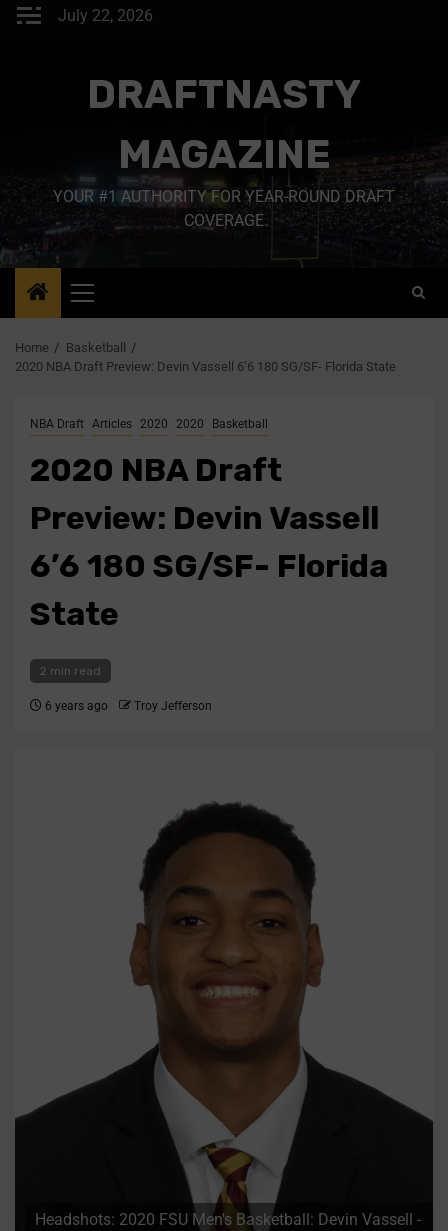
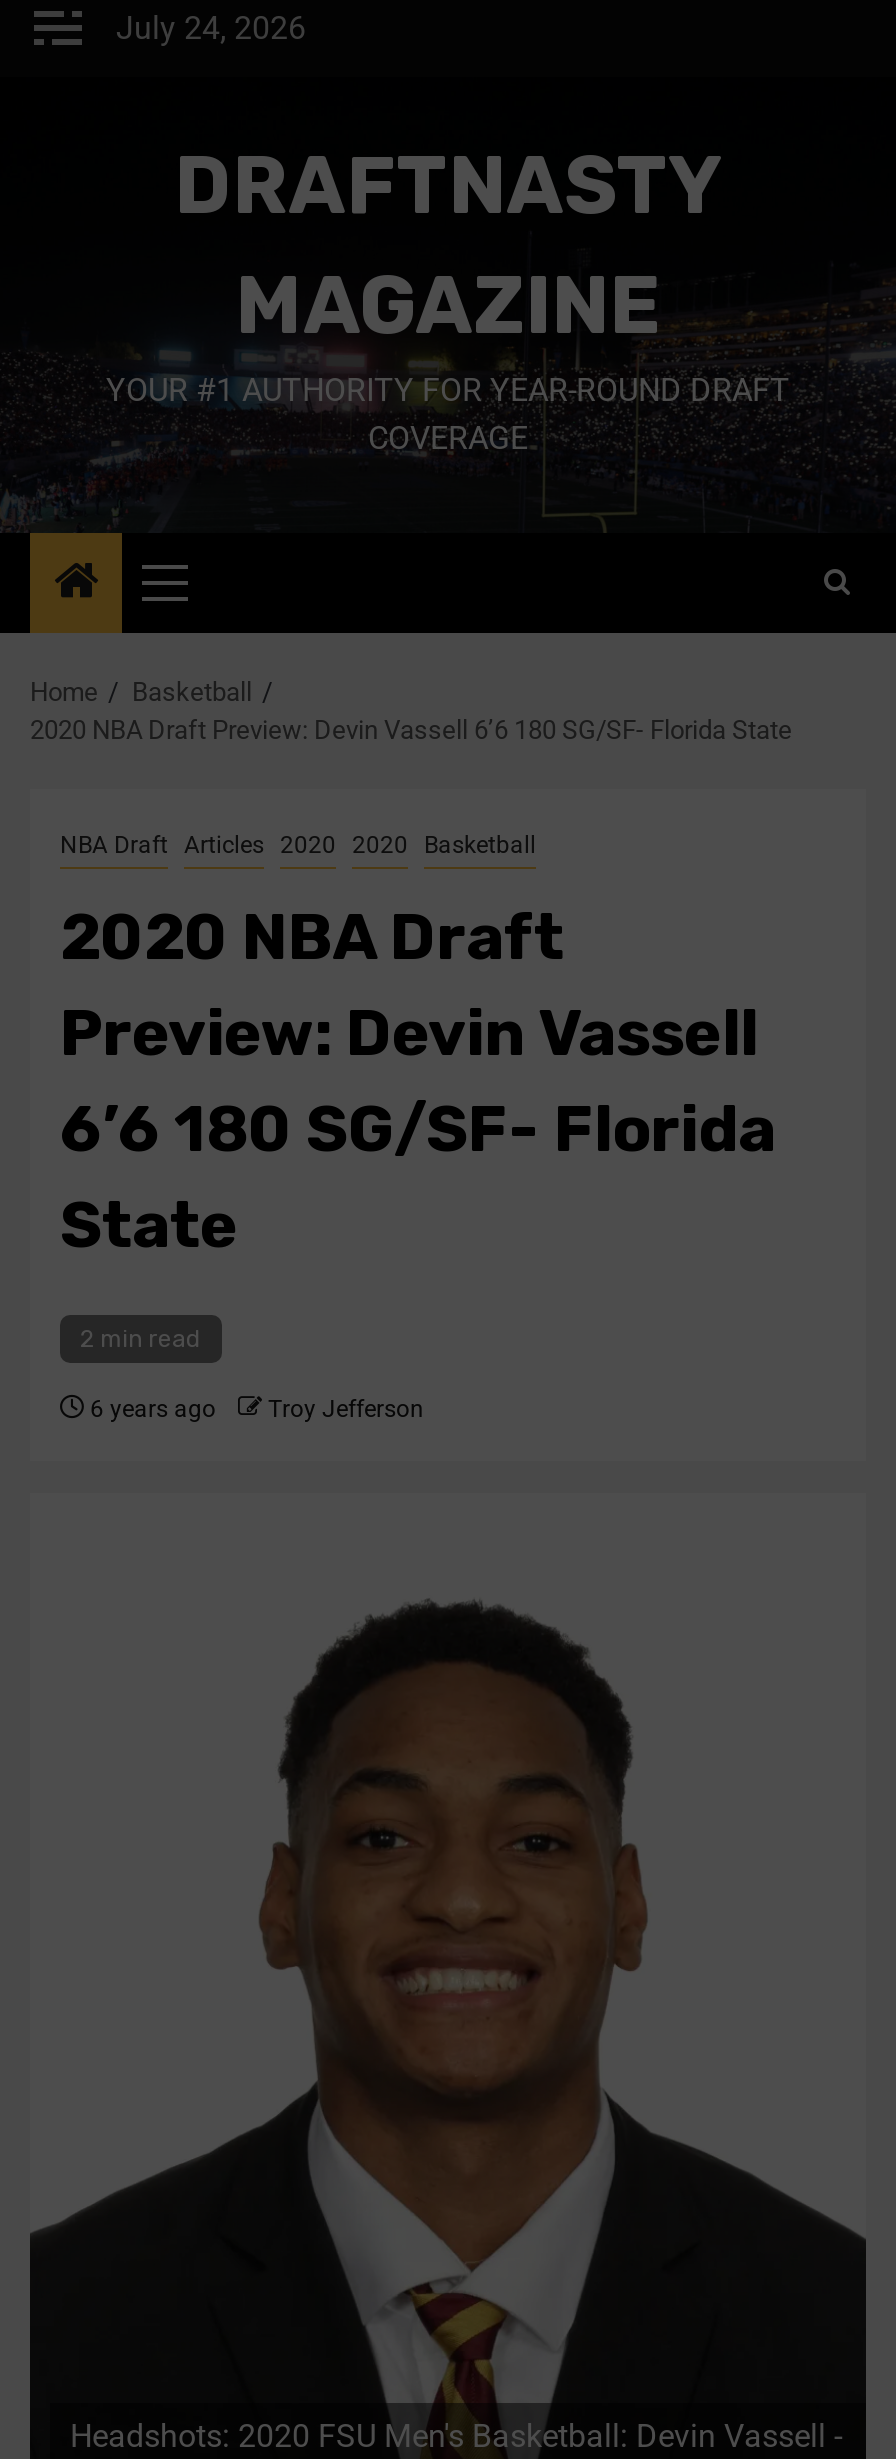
[58,6,153,25] July 22, 2026 -> [116,9,306,47] July 24, 2026

